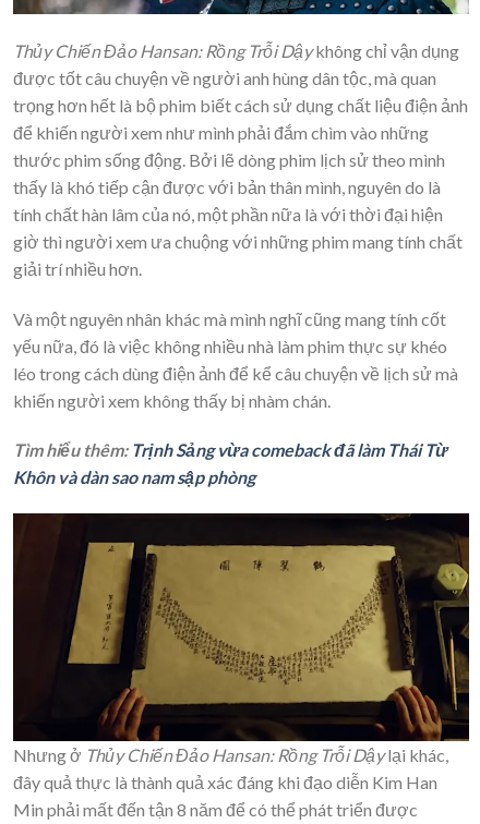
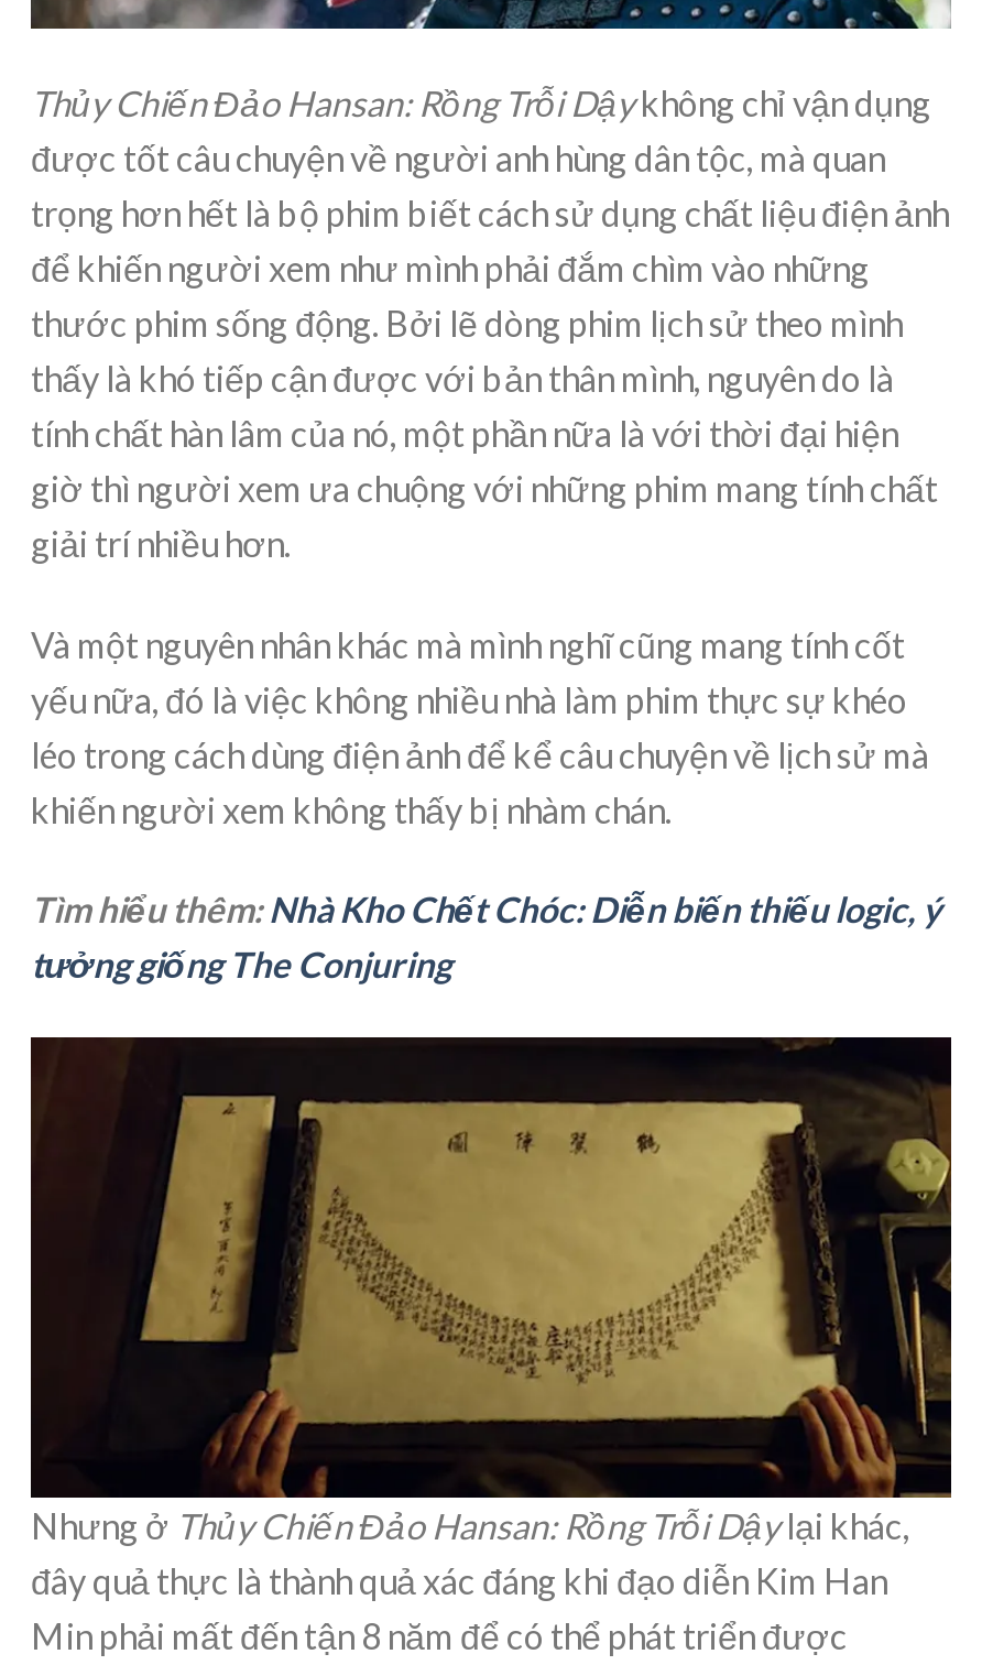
[13,440,447,488] Tìm hiểu thêm: Trịnh Sảng vừa comeback đã làm Thái Từ | Khôn và dàn sao nam sập phòng -> [31,888,942,985] Tìm hiểu thêm: Nhà Kho Chết Chóc: Diễn biến thiếu logic, ý | tưởng giống The Conjuring

